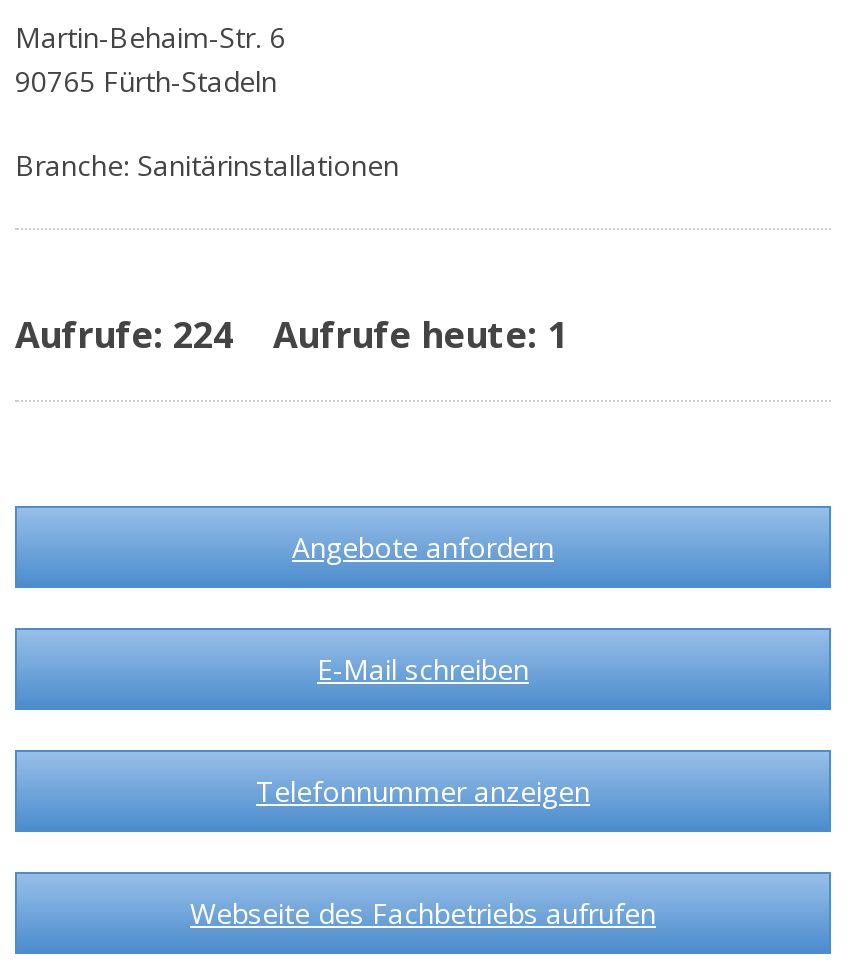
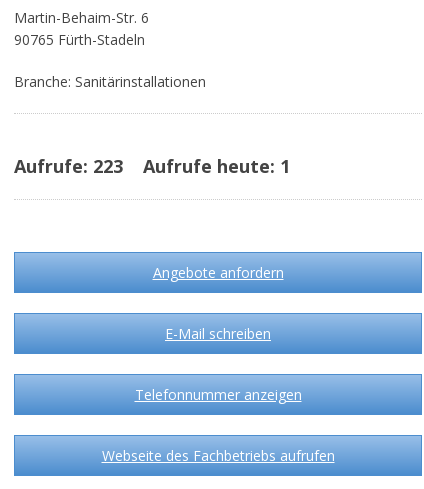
[15,310,567,358] Aufrufe: 224 Aufrufe heute: 1 -> [14,154,290,178] Aufrufe: 223 Aufrufe heute: 1

